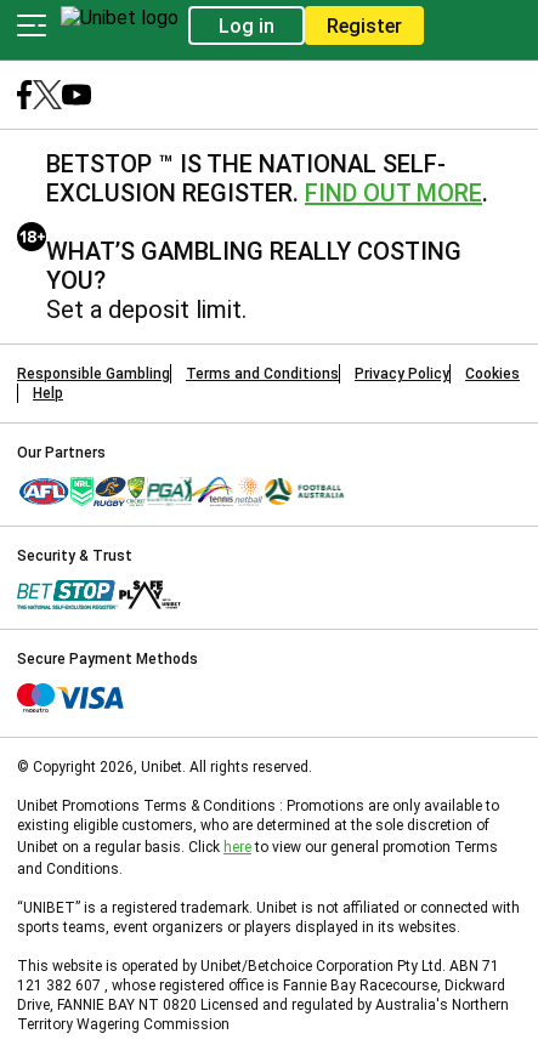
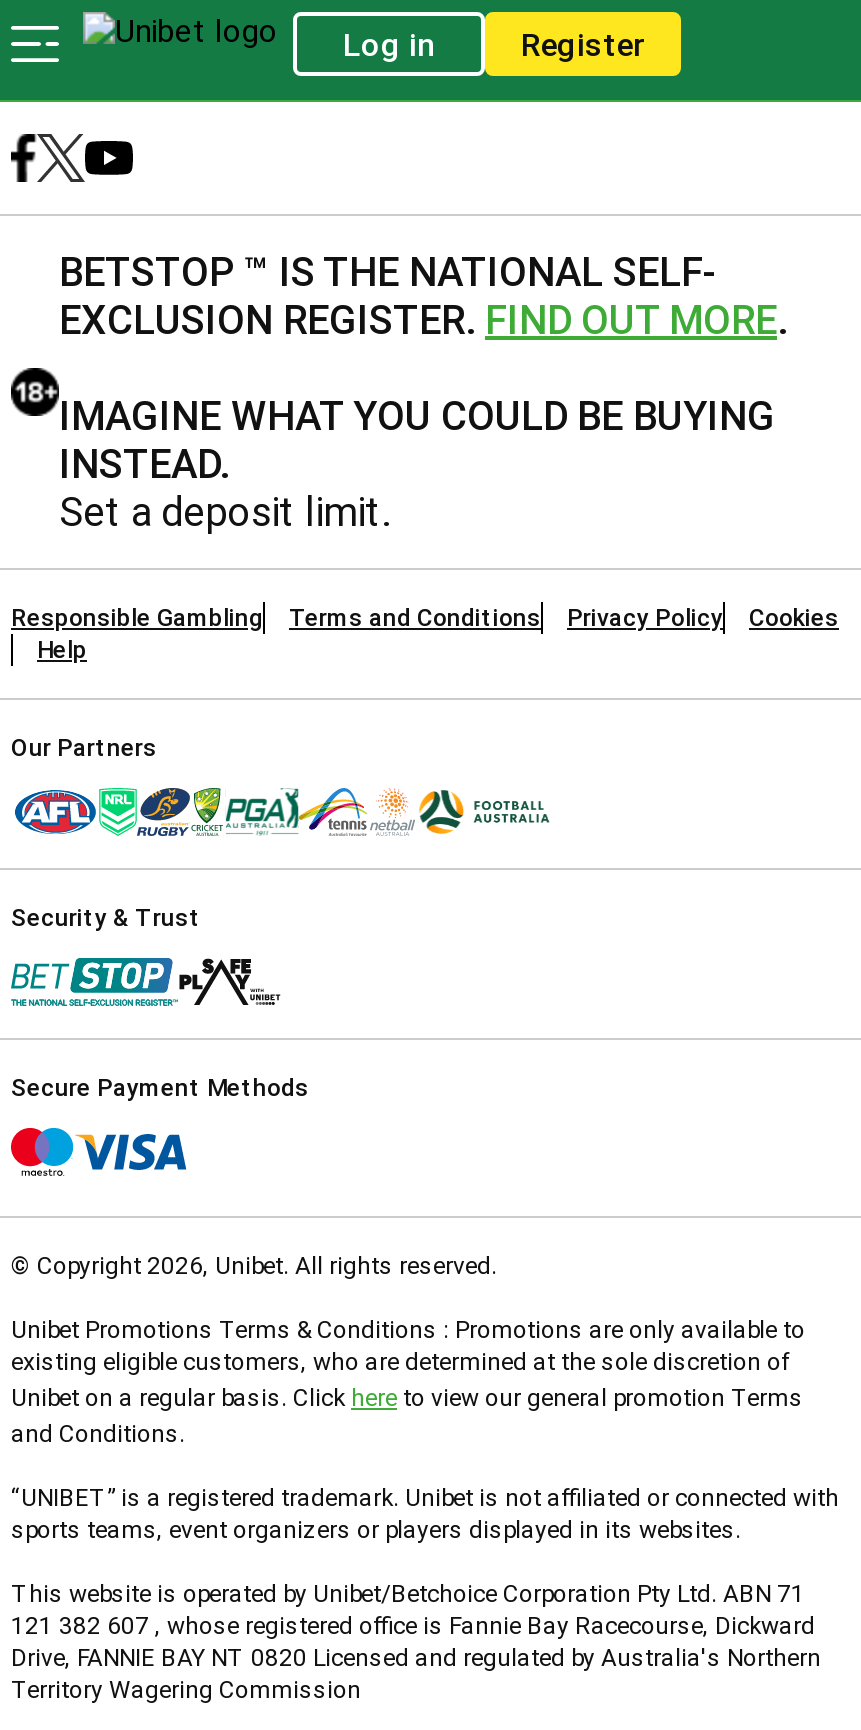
[46,237,461,295] WHAT’S GAMBLING REALLY COSTING | YOU? -> [59,392,775,488] IMAGINE WHAT YOU COULD BE BUYING | INSTEAD.

